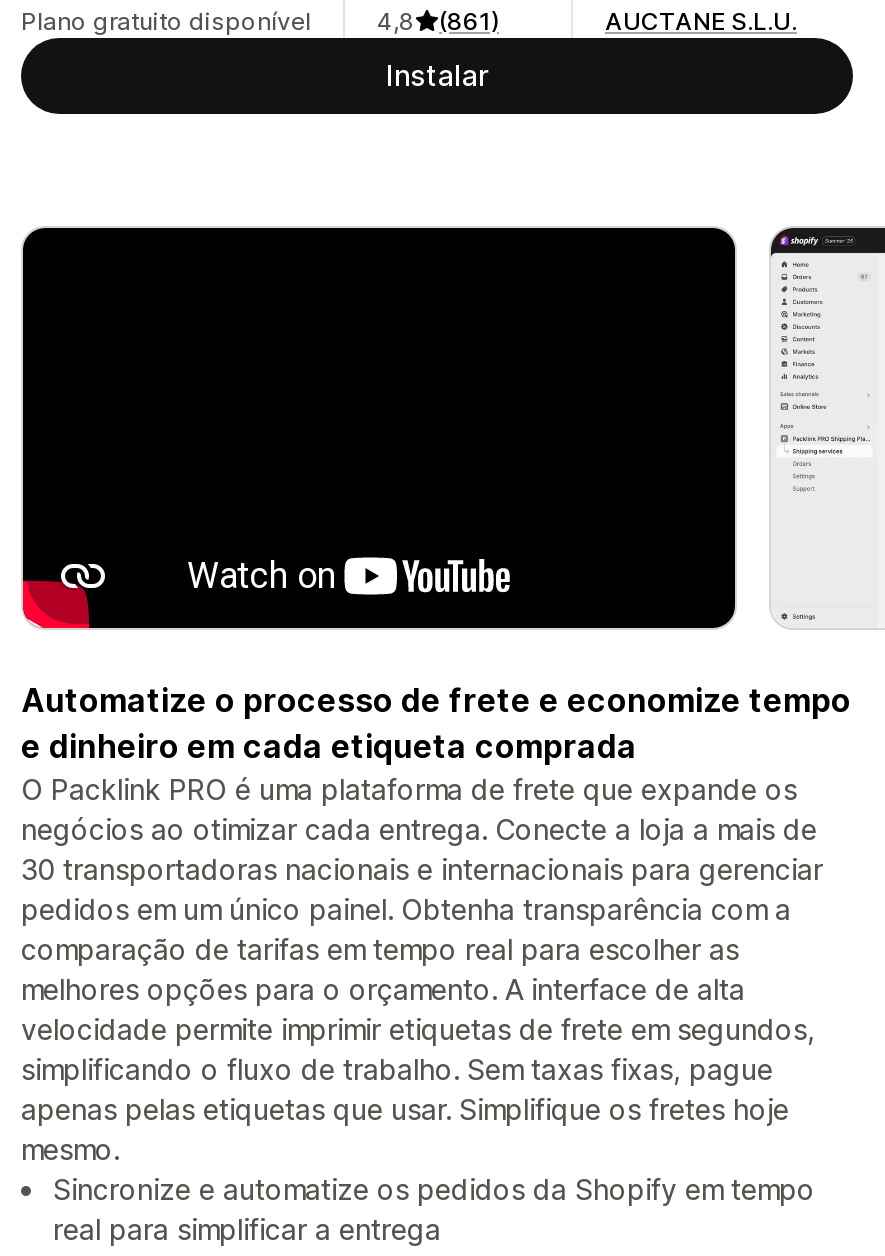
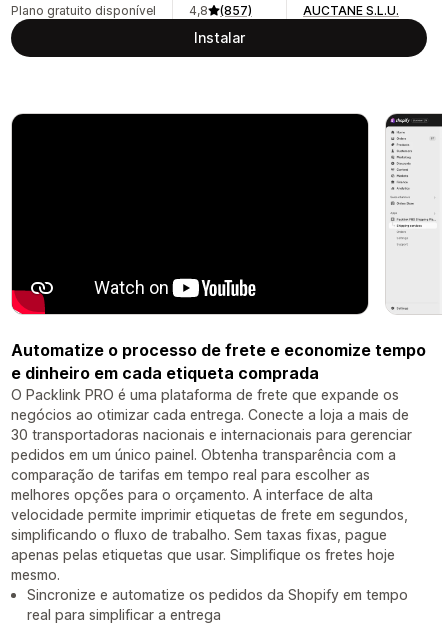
[377,6,499,36] 4,8 (861) -> [189,3,252,18] 4,8 (857)

